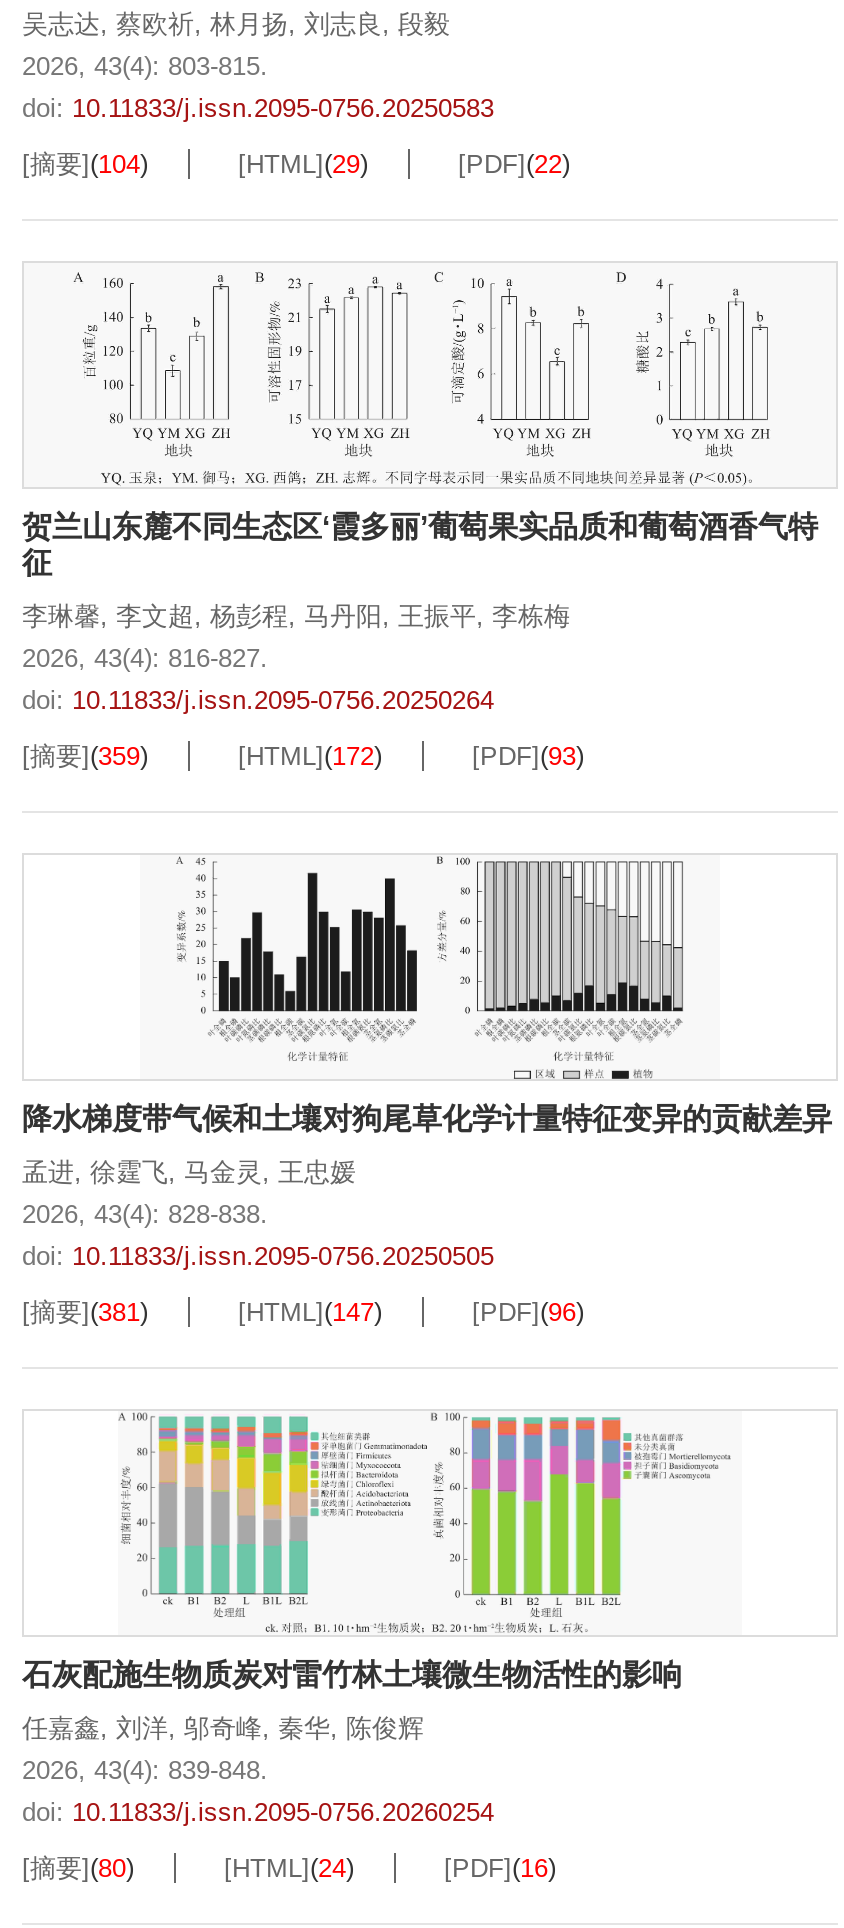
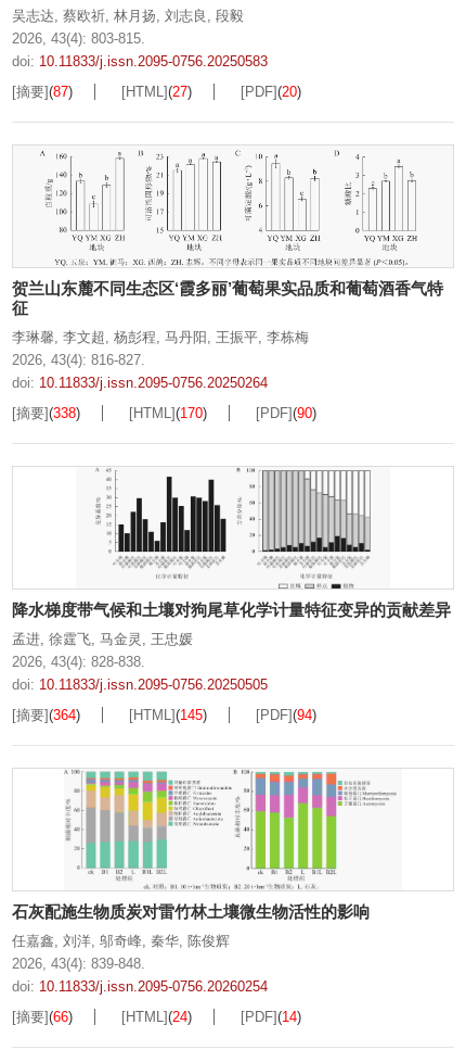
[22,150,148,180] [摘要](104) -> [12,84,73,100] [摘要](87)
[238,150,368,180] [HTML](29) -> [121,84,192,100] [HTML](27)
[458,150,570,180] [PDF](22) -> [241,84,301,100] [PDF](20)
[22,742,148,772] [摘要](359) -> [12,405,80,422] [摘要](338)
[238,742,382,772] [HTML](172) -> [129,405,207,422] [HTML](170)
[472,742,584,772] [PDF](93) -> [256,405,316,422] [PDF](90)
[22,1298,148,1328] [摘要](381) -> [12,707,80,724] [摘要](364)
[238,1298,382,1328] [HTML](147) -> [129,707,207,724] [HTML](145)
[472,1298,584,1328] [PDF](96) -> [256,707,316,724] [PDF](94)
[22,1854,134,1884] [摘要](80) -> [12,1009,73,1025] [摘要](66)
[444,1854,556,1884] [PDF](16) -> [241,1009,301,1025] [PDF](14)

